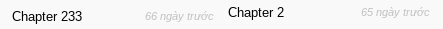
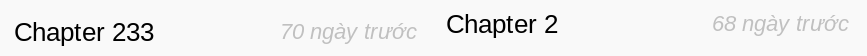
[145,5,284,22] 66 ngày trước Chapter 2 -> [280,9,558,43] 70 ngày trước Chapter 2
[361,6,430,18] 65 ngày trước -> [712,11,850,35] 68 ngày trước

